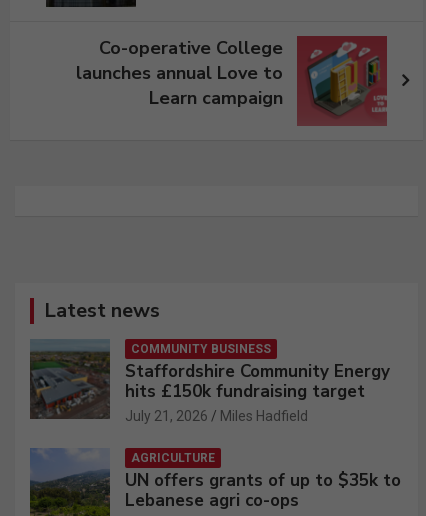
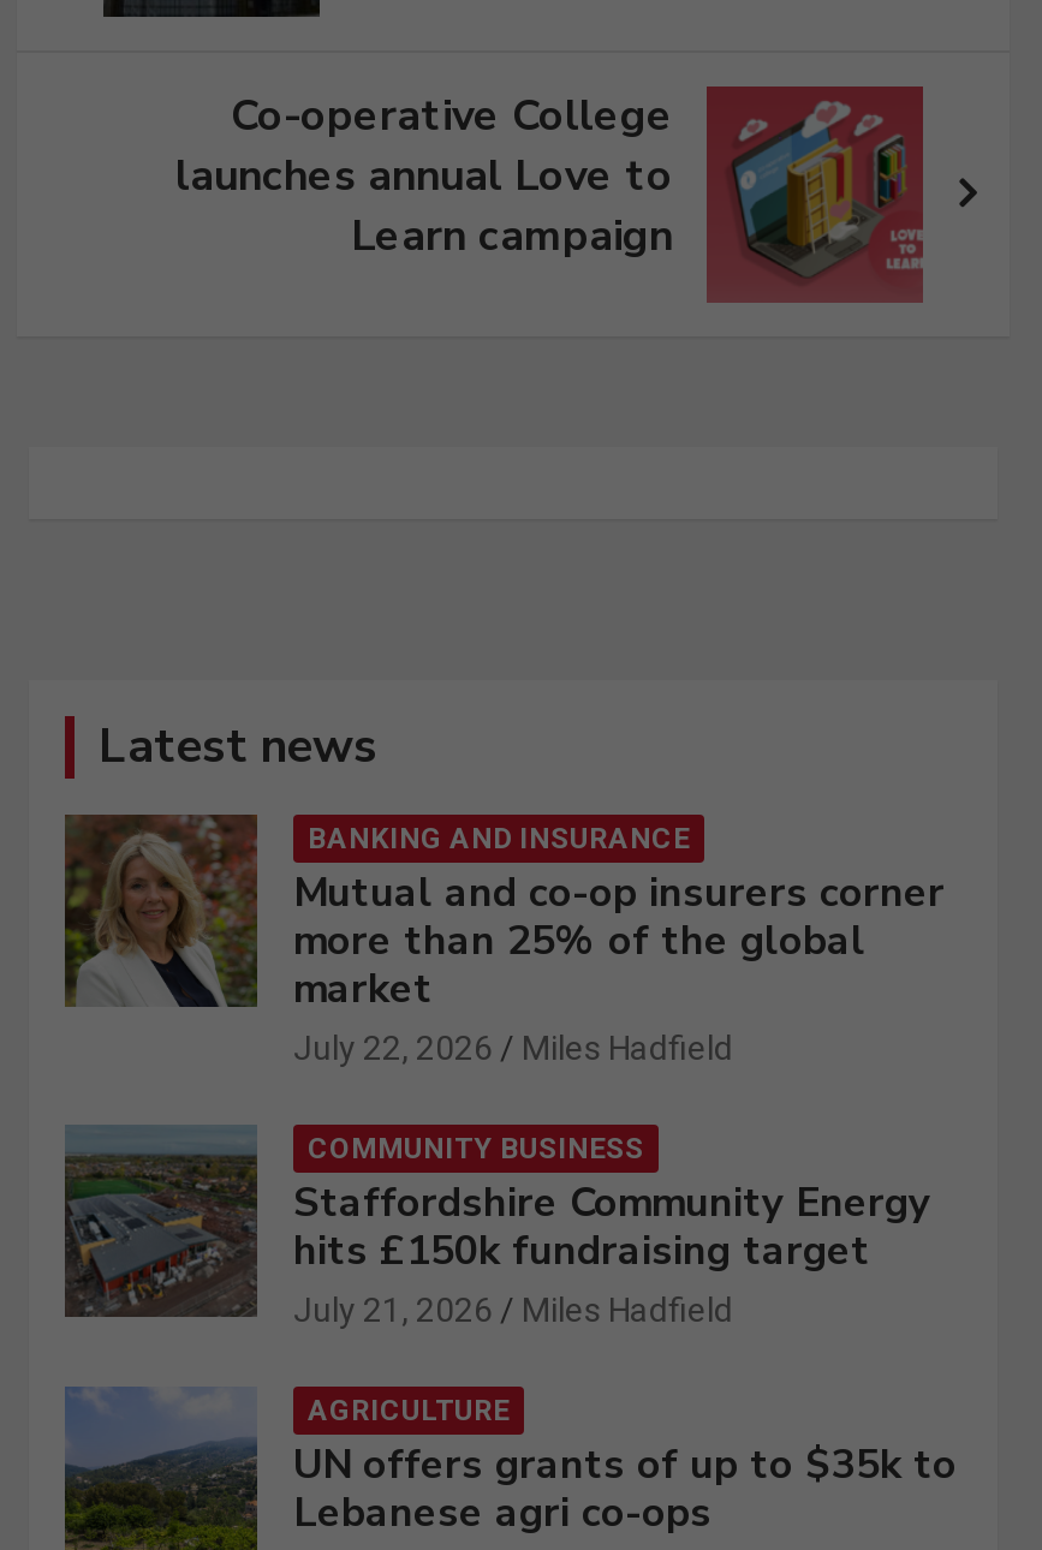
none -> [62,812,945,1067] [image] | BANKING AND INSURANCE | Mutual and co-op insurers corner | more than 25% of the global | market | July 22, 2026 | Miles Hadfield

